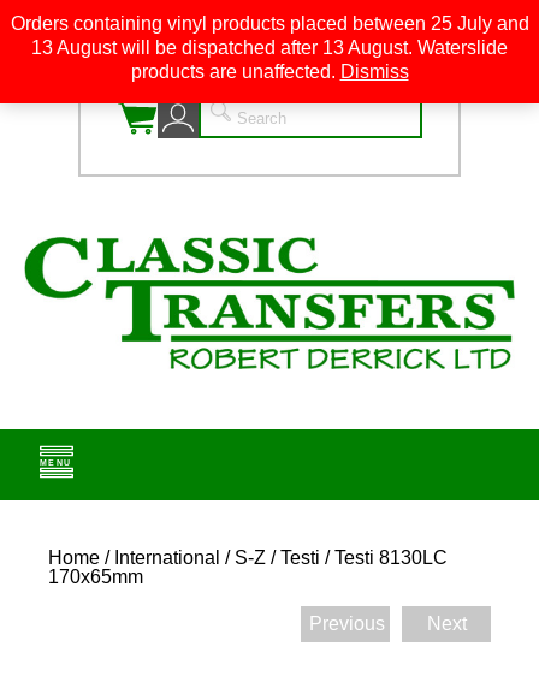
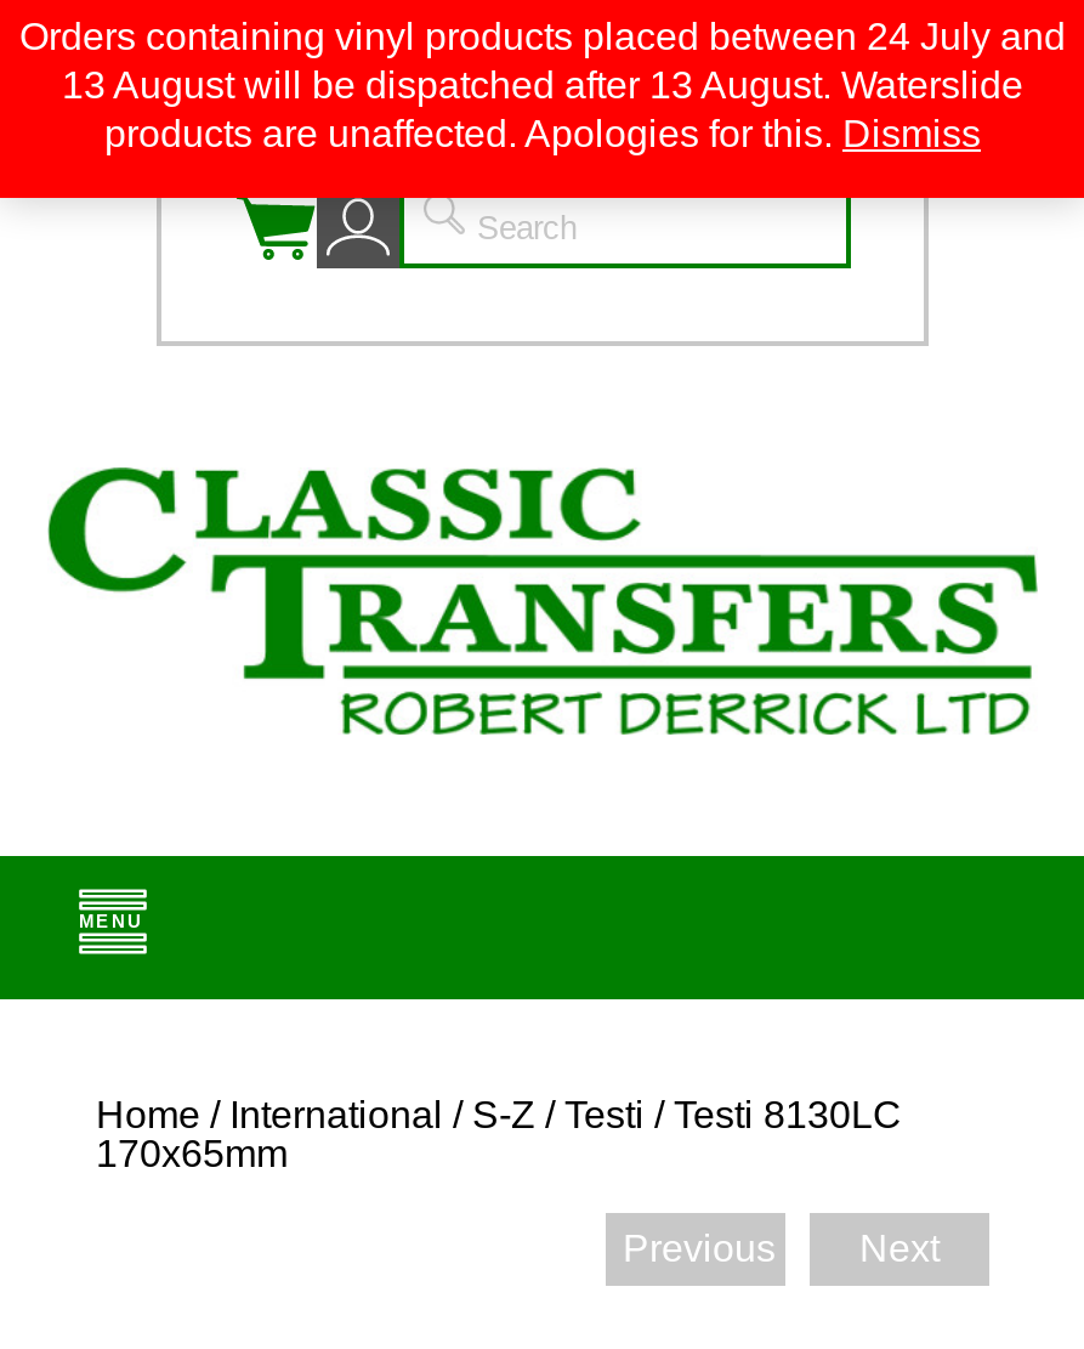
[10,13,529,34] Orders containing vinyl products placed between 25 July and -> [19,16,1066,57] Orders containing vinyl products placed between 24 July and
[131,61,408,82] products are unaffected. Dismiss -> [104,113,981,154] products are unaffected. Apologies for this. Dismiss

